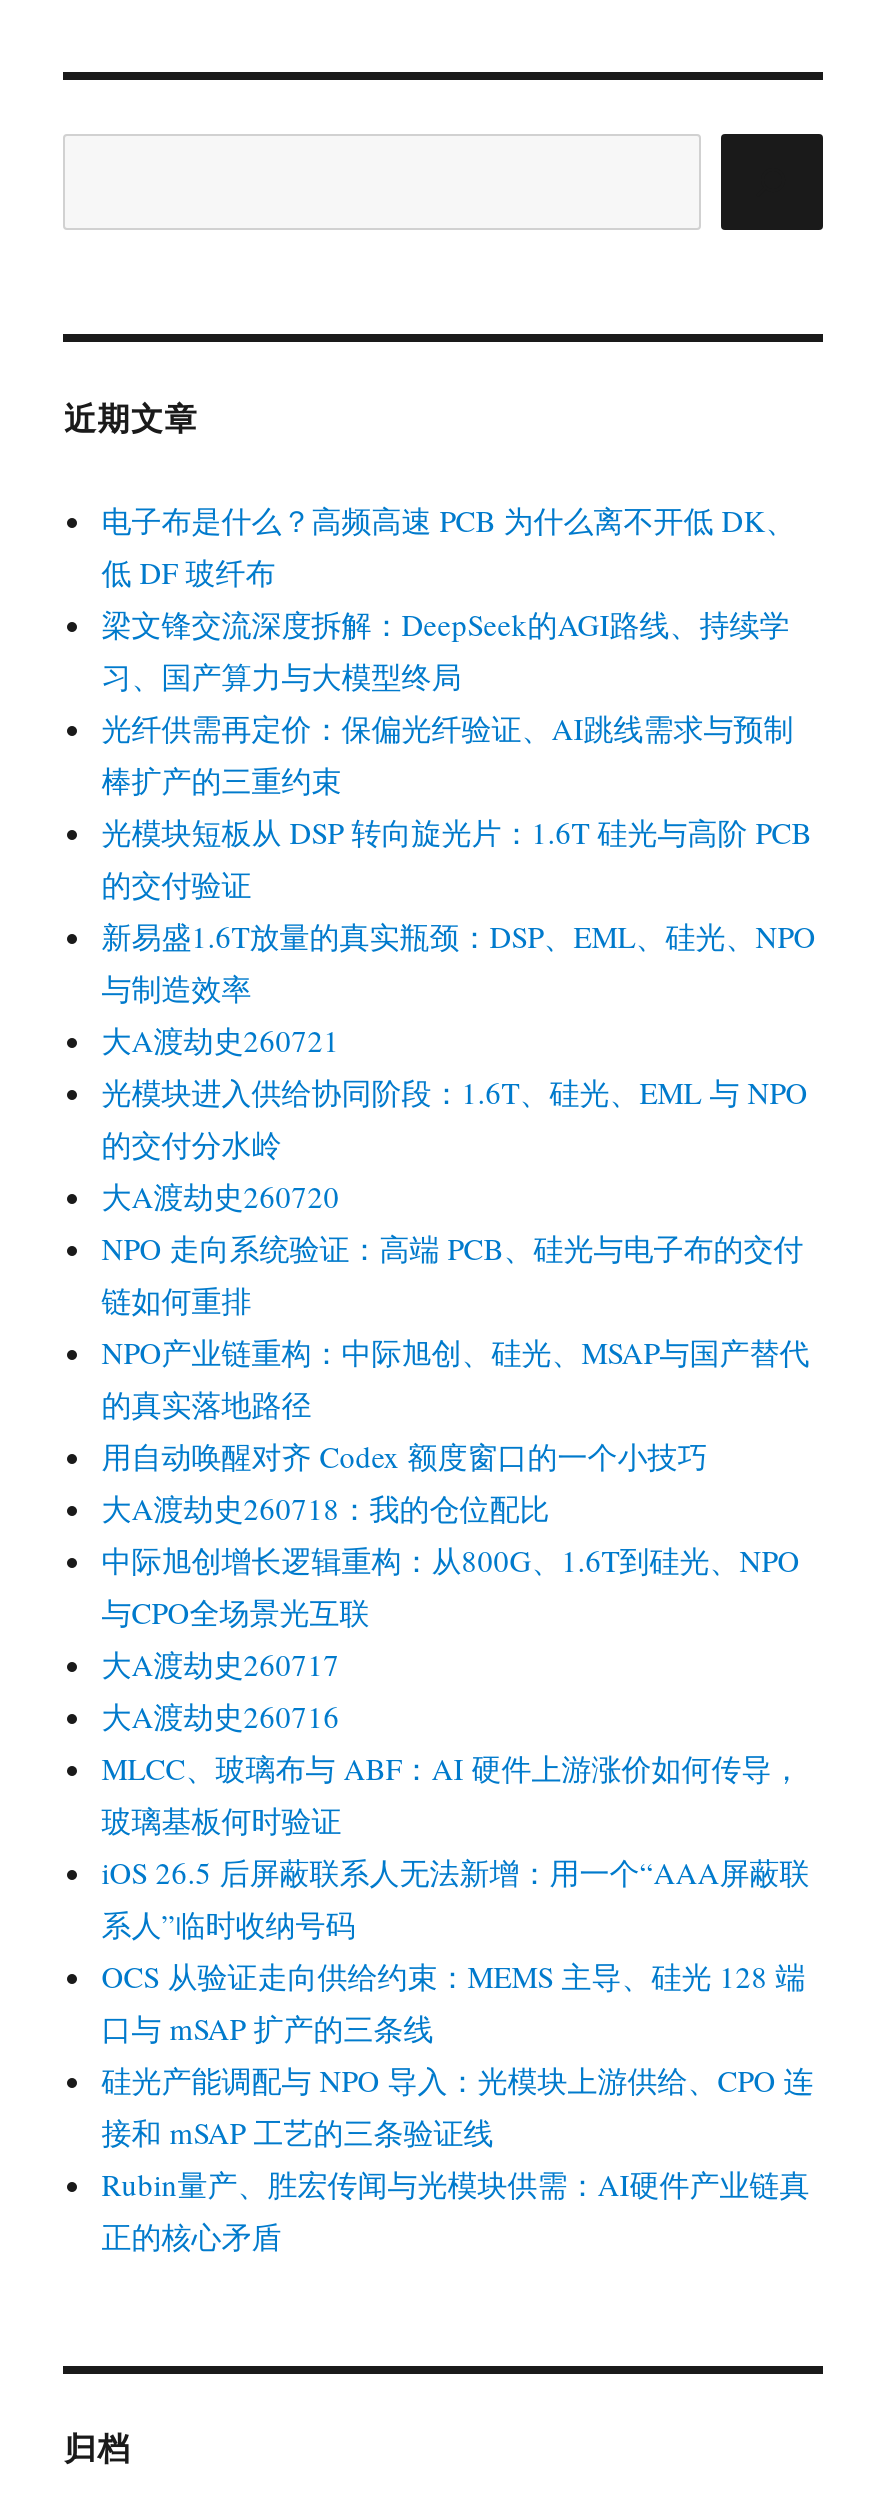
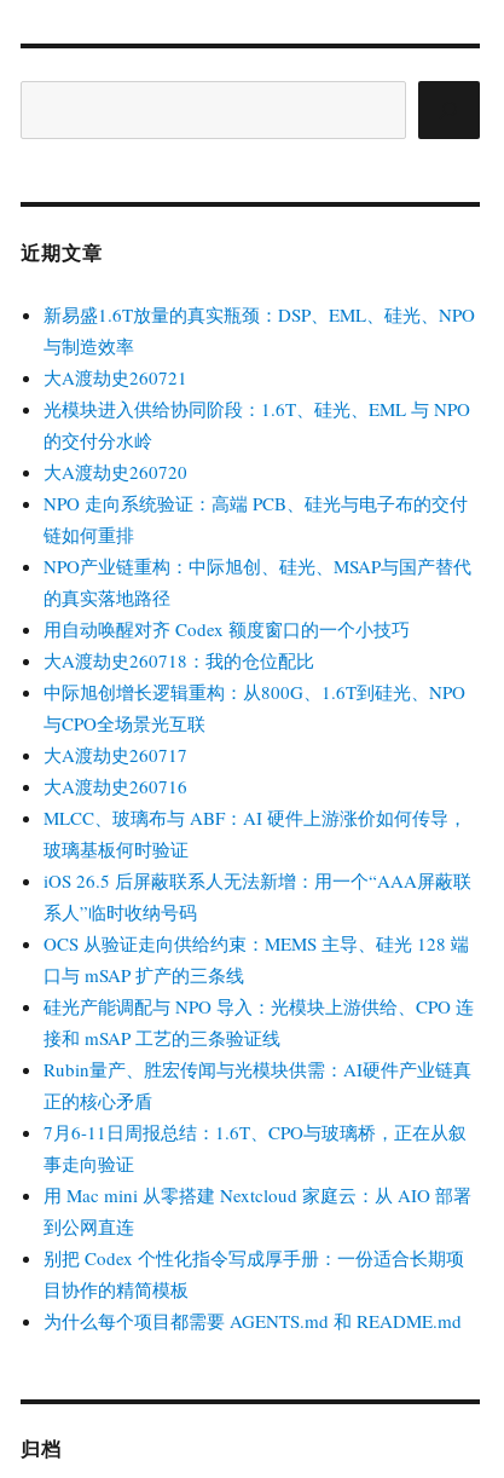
[101,499,811,903] 电子布是什么？高频高速 PCB 为什么离不开低 DK、 | 低 DF 玻纤布 | 梁文锋交流深度拆解：DeepSeek的AGI路线、持续学 | 习、国产算力与大模型终局 | 光纤供需再定价：保偏光纤验证、AI跳线需求与预制 | 棒扩产的三重约束 | 光模块短板从 DSP 转向旋光片：1.6T 硅光与高阶 PCB | 的交付验证 -> none
moved [101,915,815,2255] -> [44,302,475,1112]: 新易盛1.6T放量的真实瓶颈：DSP、EML、硅光、NPO | 与制造效率 | 大A渡劫史260721 | ... | Rubin量产、胜宏传闻与光模块供需：AI硬件产业链真 | 正的核心矛盾
none -> [44,1120,472,1332] 7月6-11日周报总结：1.6T、CPO与玻璃桥，正在从叙 | 事走向验证 | 用 Mac mini 从零搭建 Nextcloud 家庭云：从 AIO 部署 | 到公网直连 | 别把 Codex 个性化指令写成厚手册：一份适合长期项 | 目协作的精简模板 | 为什么每个项目都需要 AGENTS.md 和 README.md

